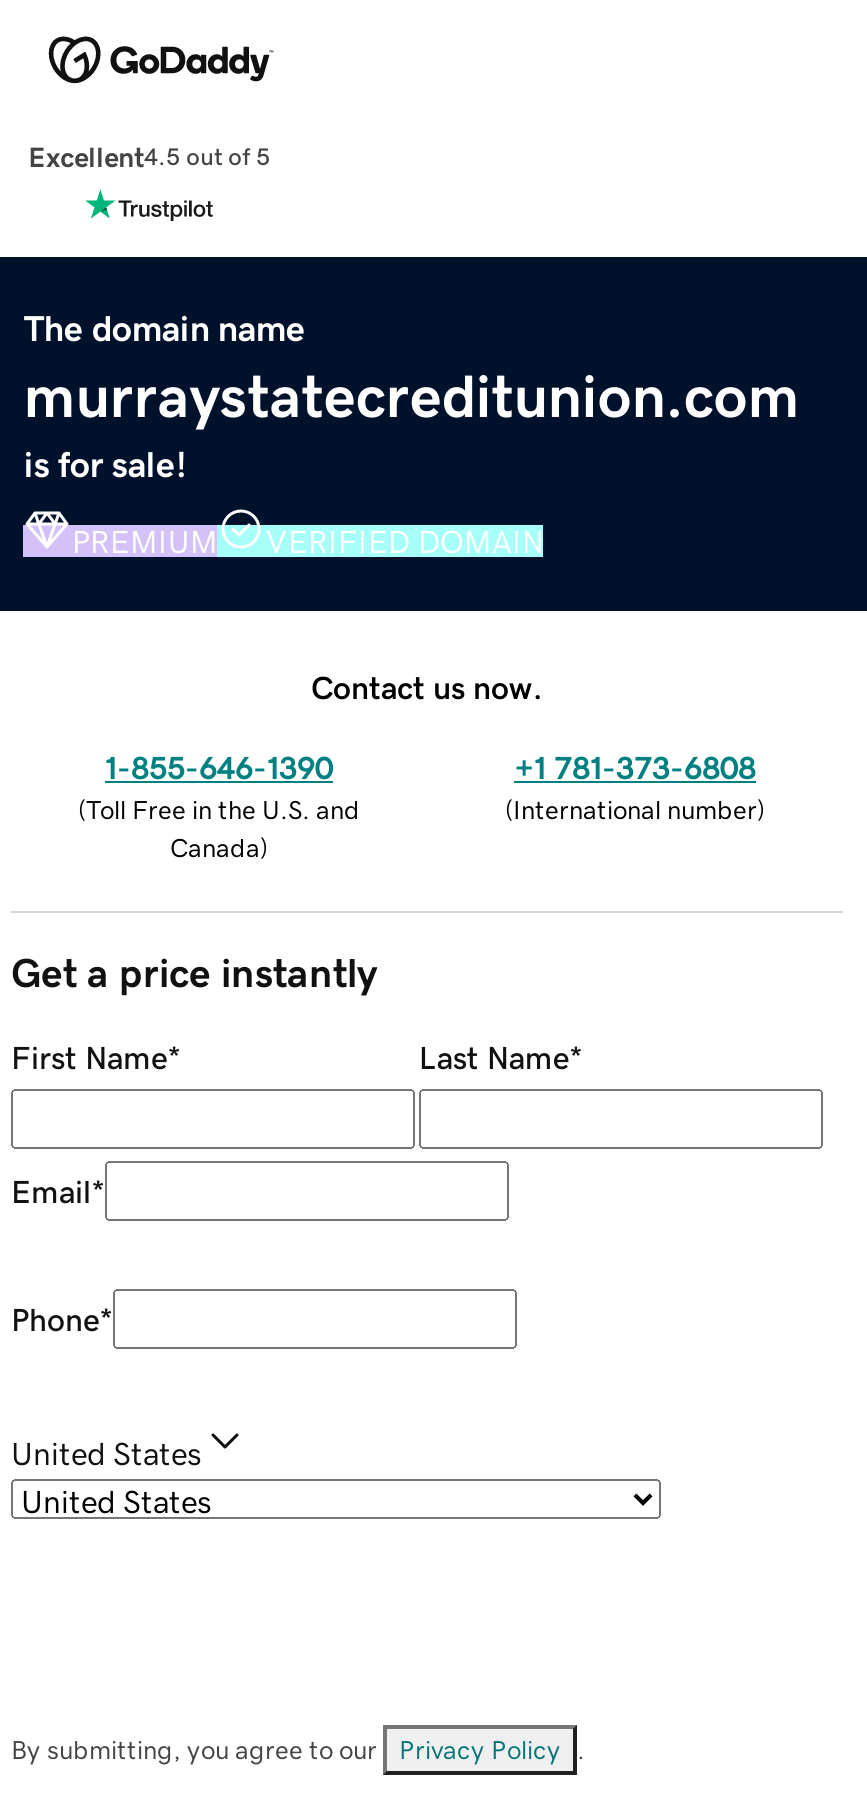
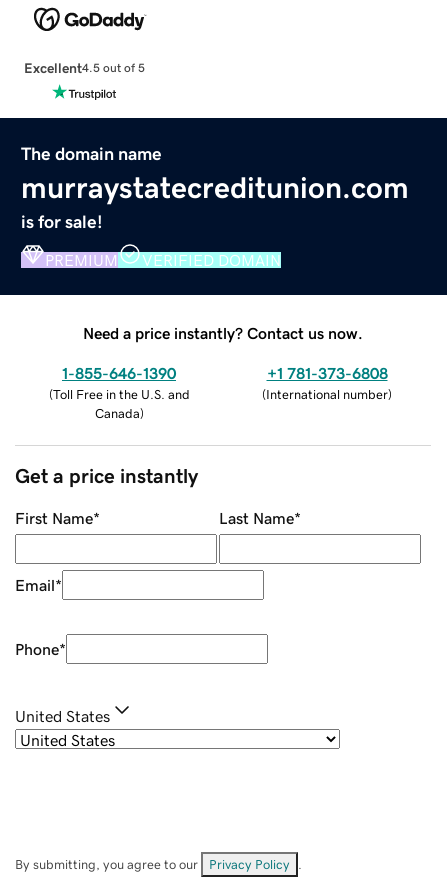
[311,670,543,702] Contact us now. -> [83,325,363,341] Need a price instantly? Contact us now.

